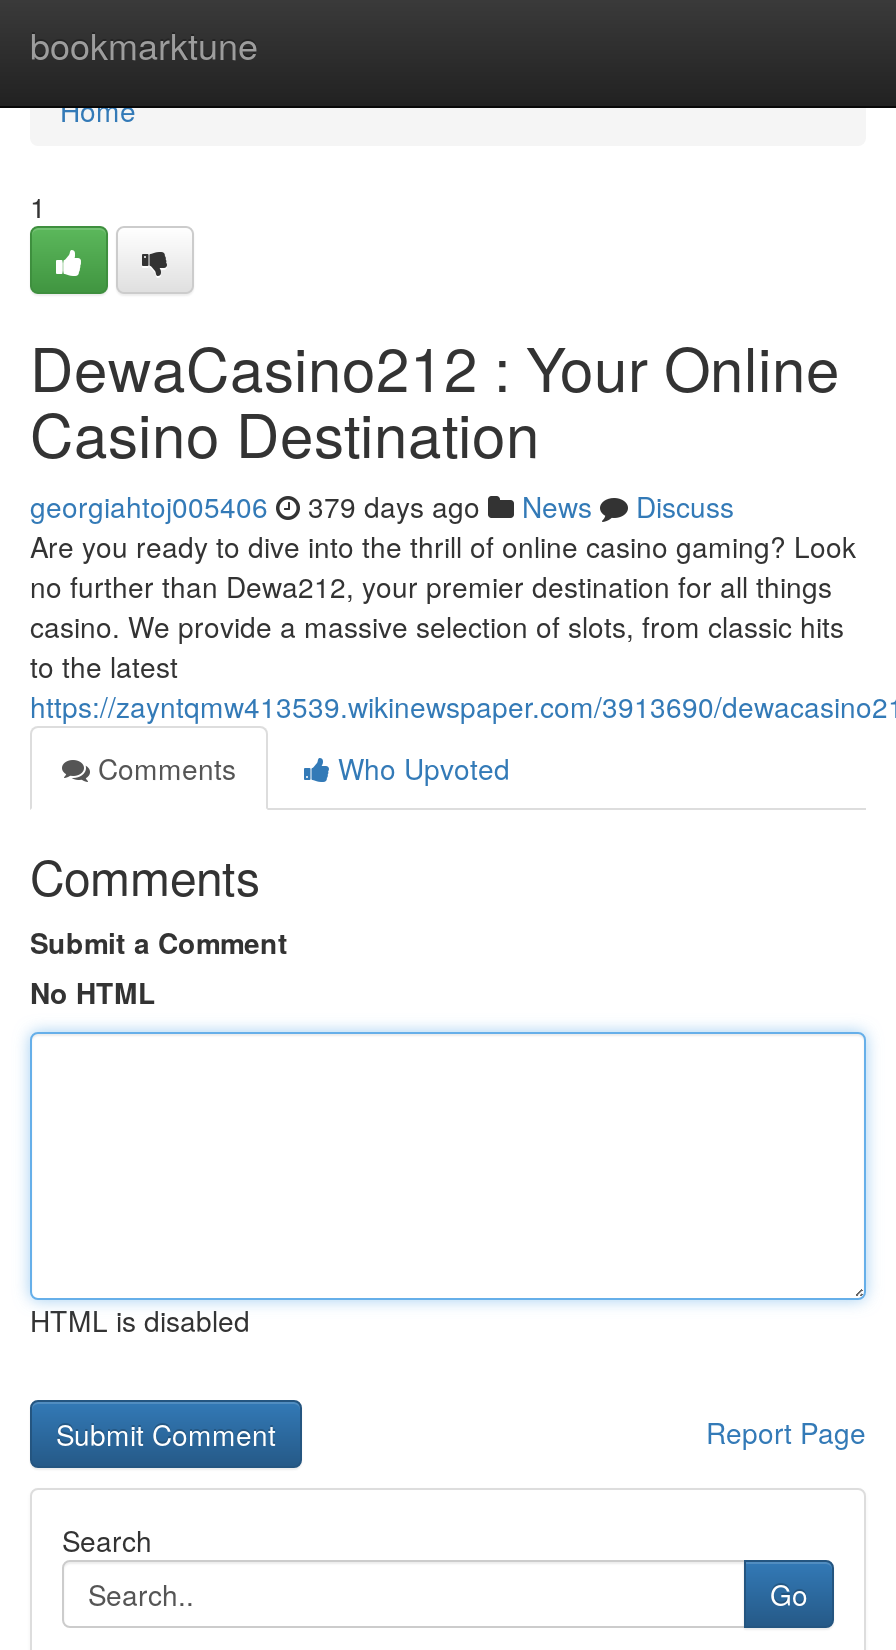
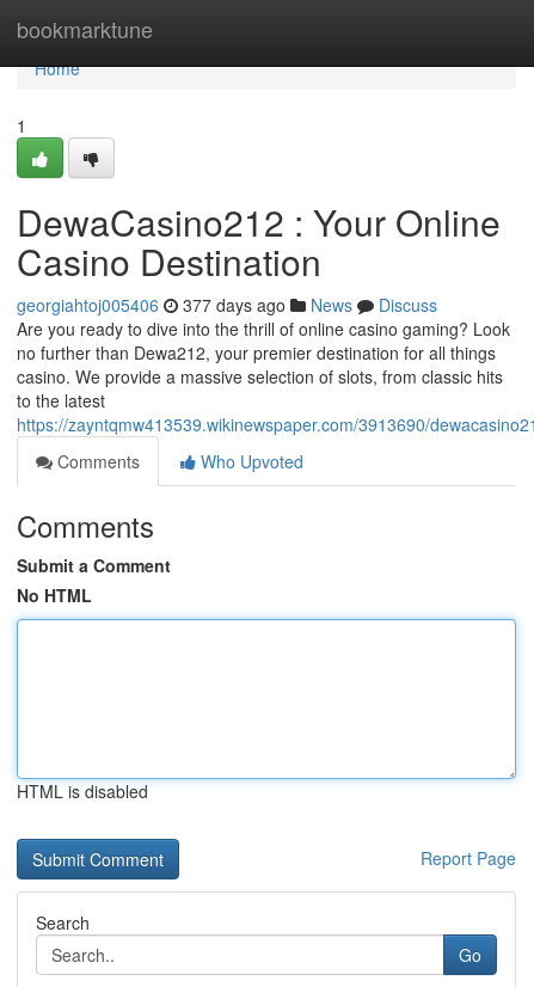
[30,486,734,526] georgiahtoj005406 379 days ago News Discuss -> [17,293,437,317] georgiahtoj005406 377 days ago News Discuss

